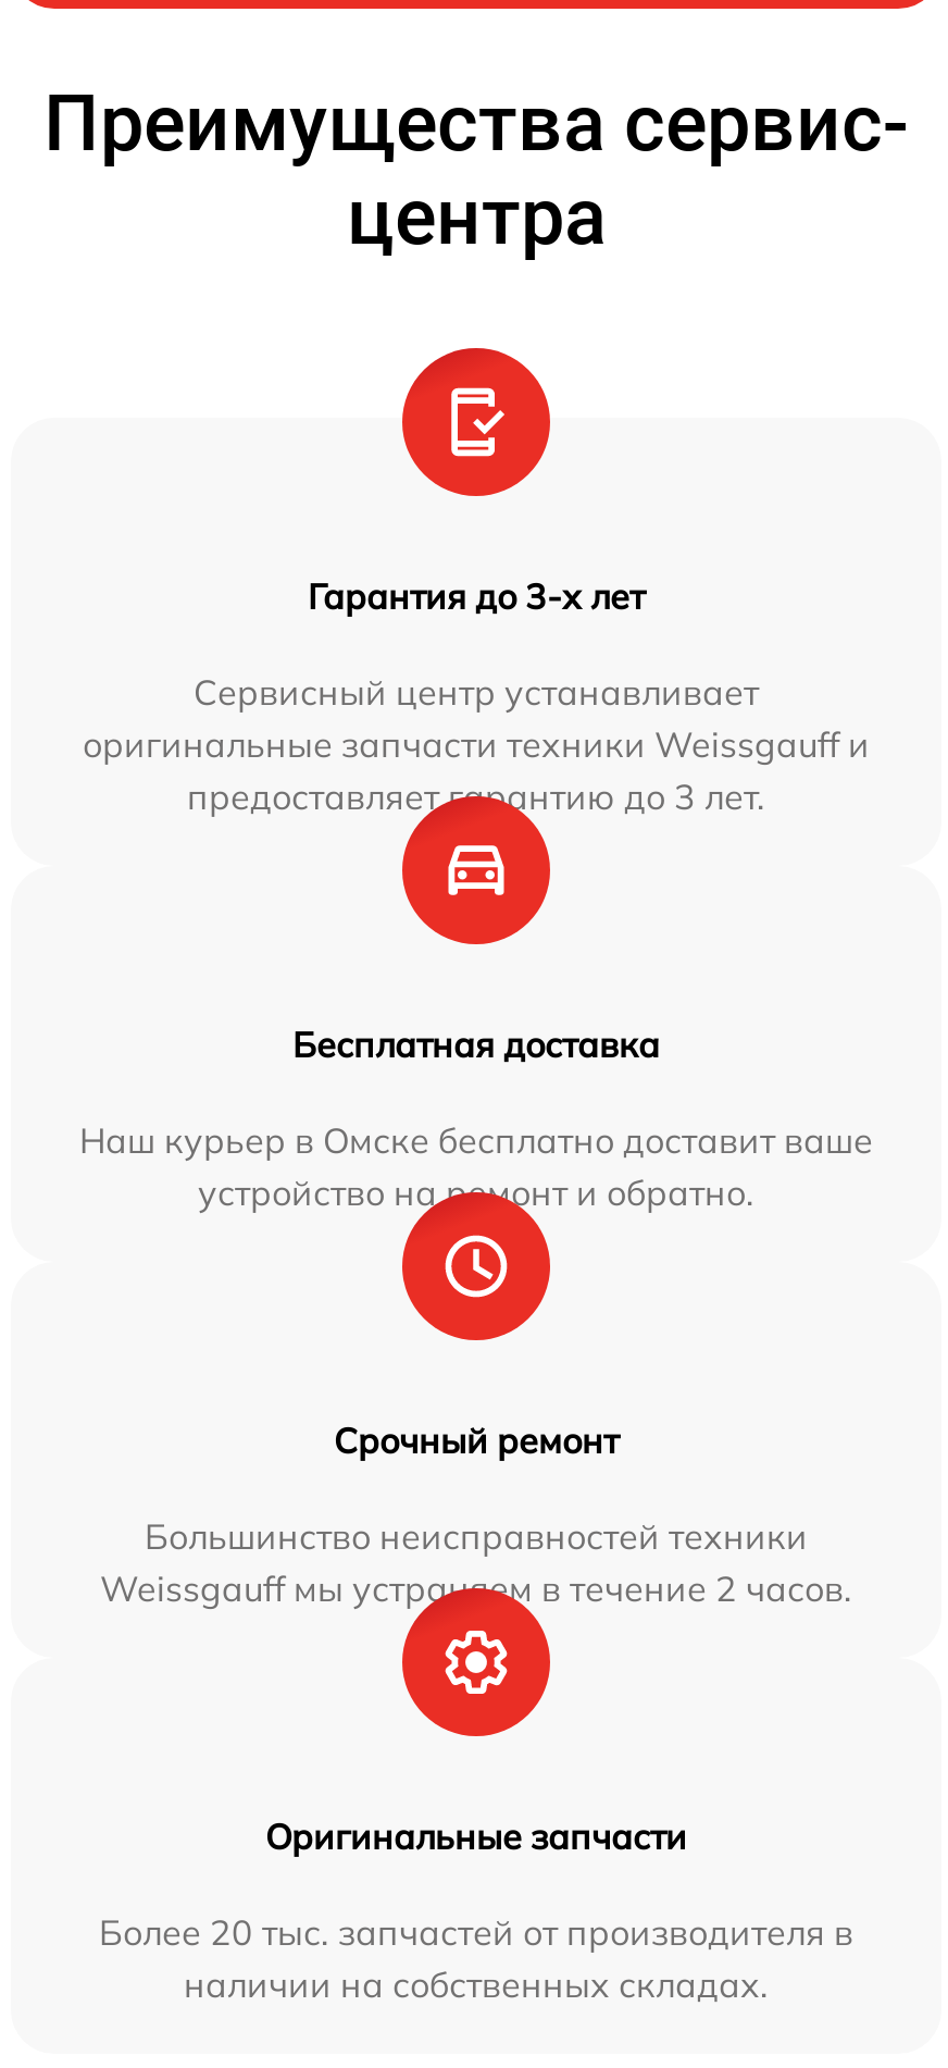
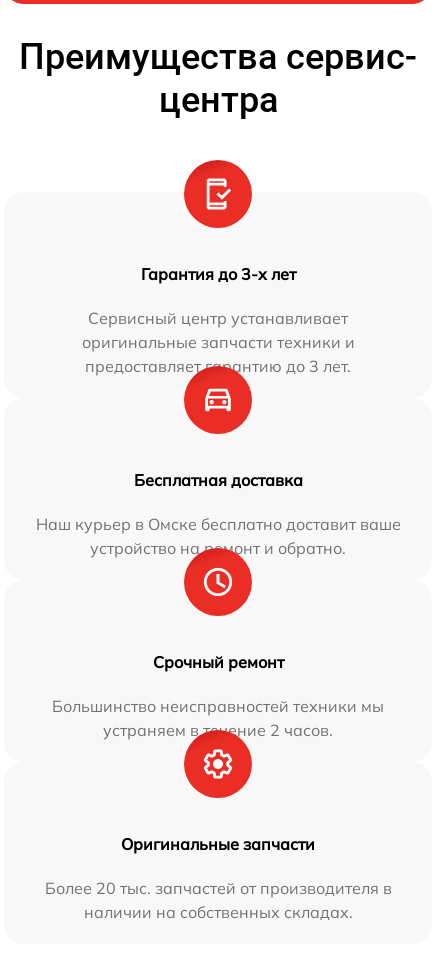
[83,723,870,767] оригинальные запчасти техники Weissgauff и -> [81,332,354,352] оригинальные запчасти техники и
[100,1515,852,1611] Большинство неисправностей техники | Weissgauff мы устраняем в течение 2 часов. -> [52,696,384,740] Большинство неисправностей техники мы | устраняем в течение 2 часов.

